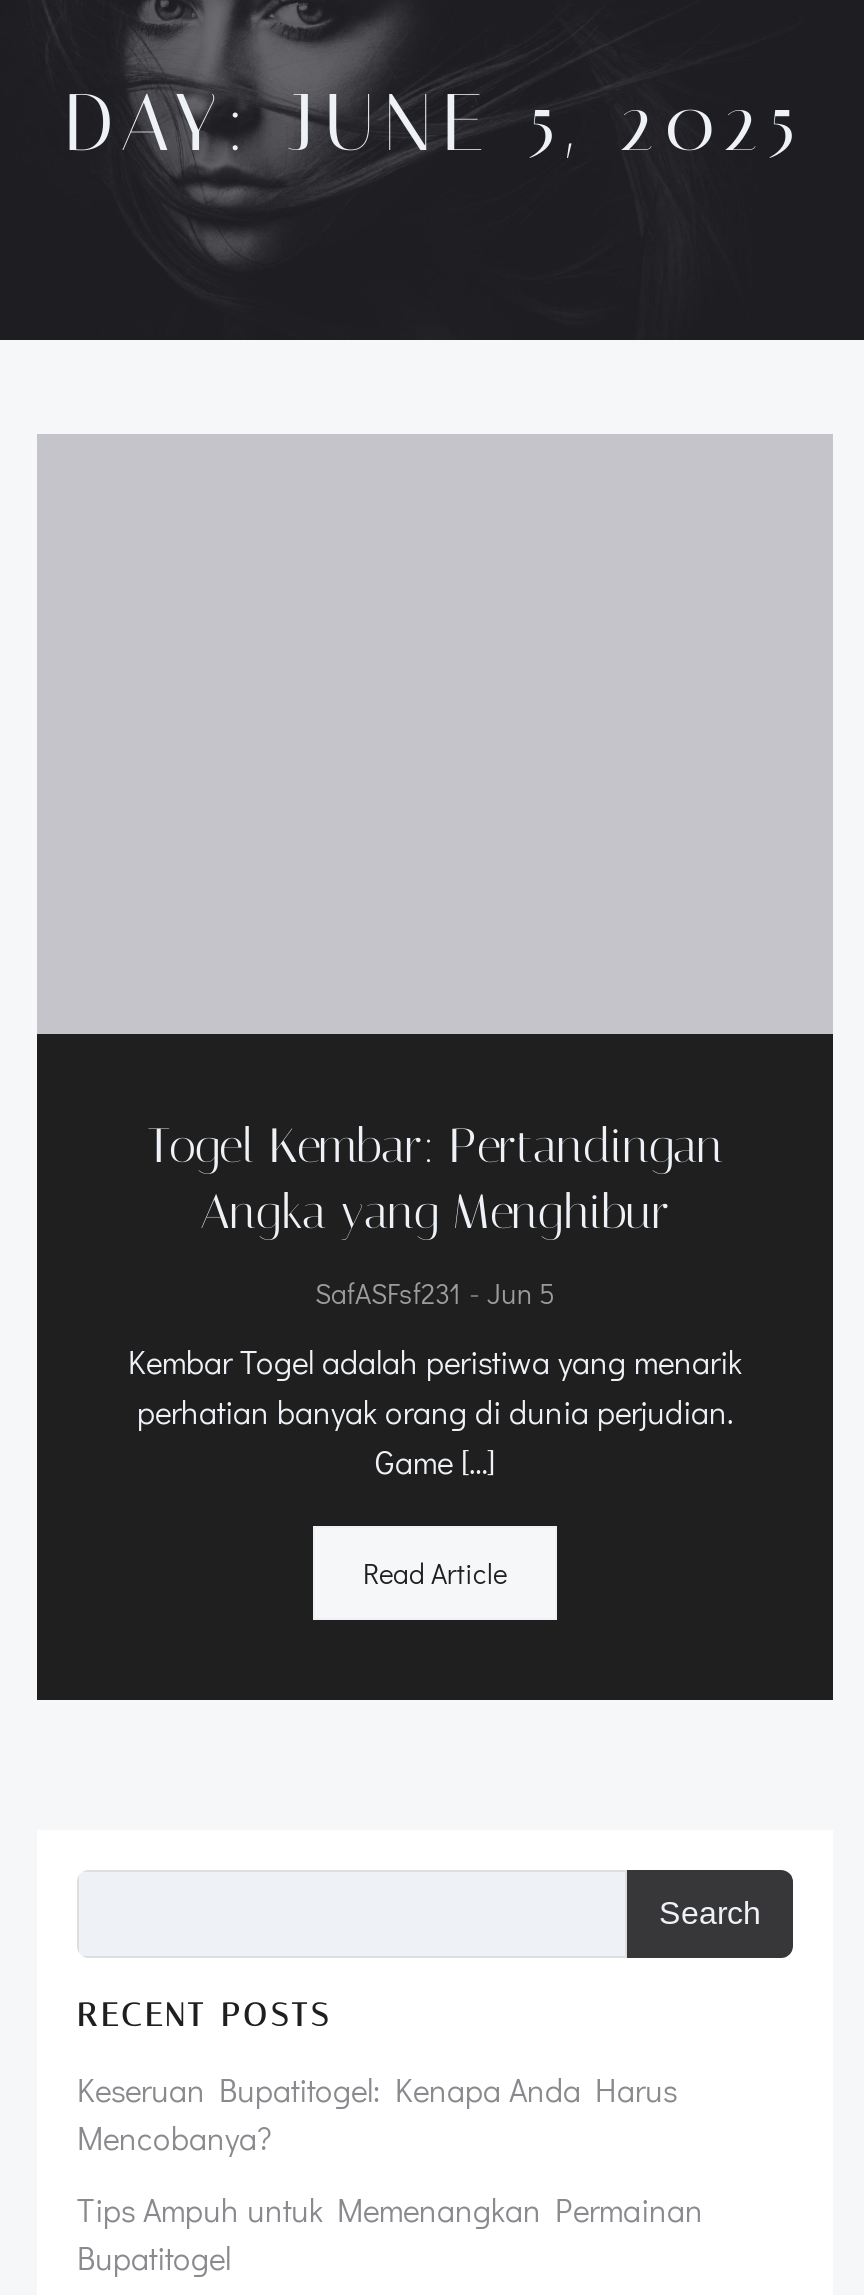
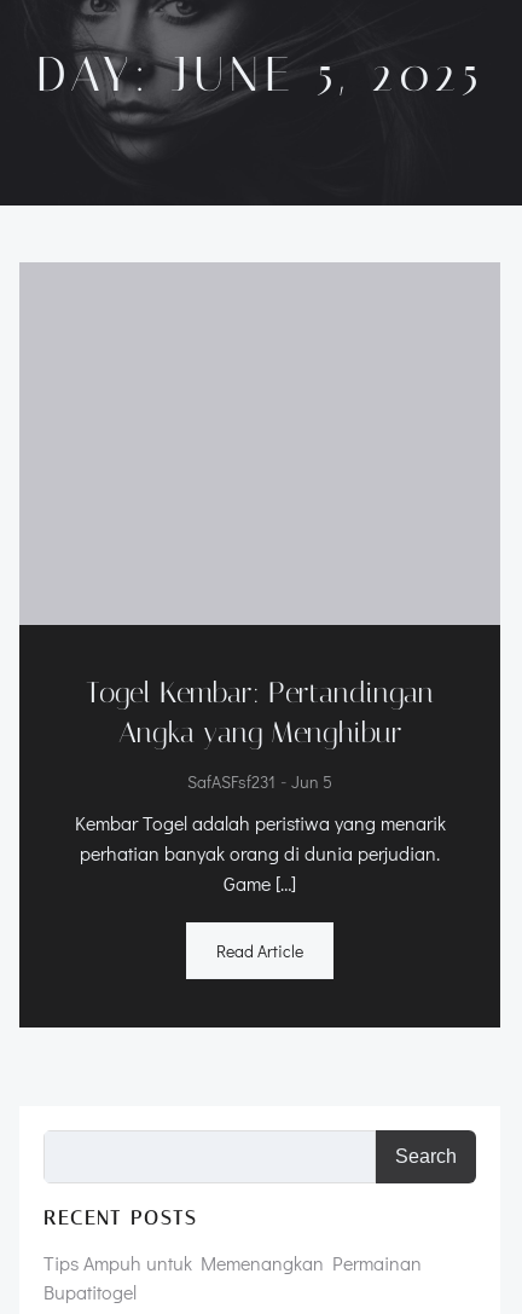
[77,2067,677,2157] Keseruan Bupatitogel: Kenapa Anda Harus | Mencobanya? -> none

